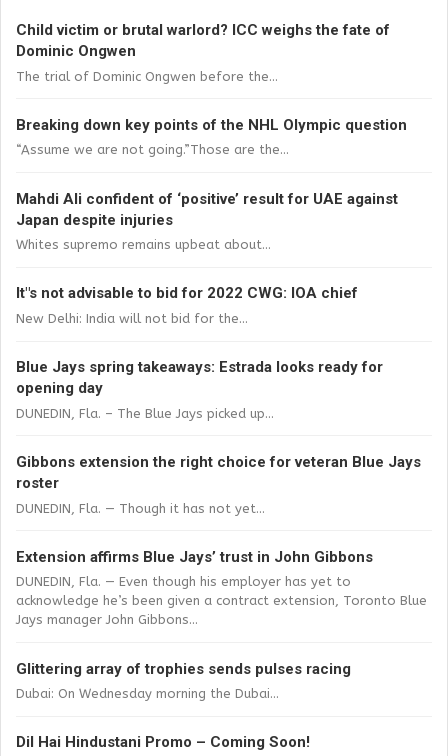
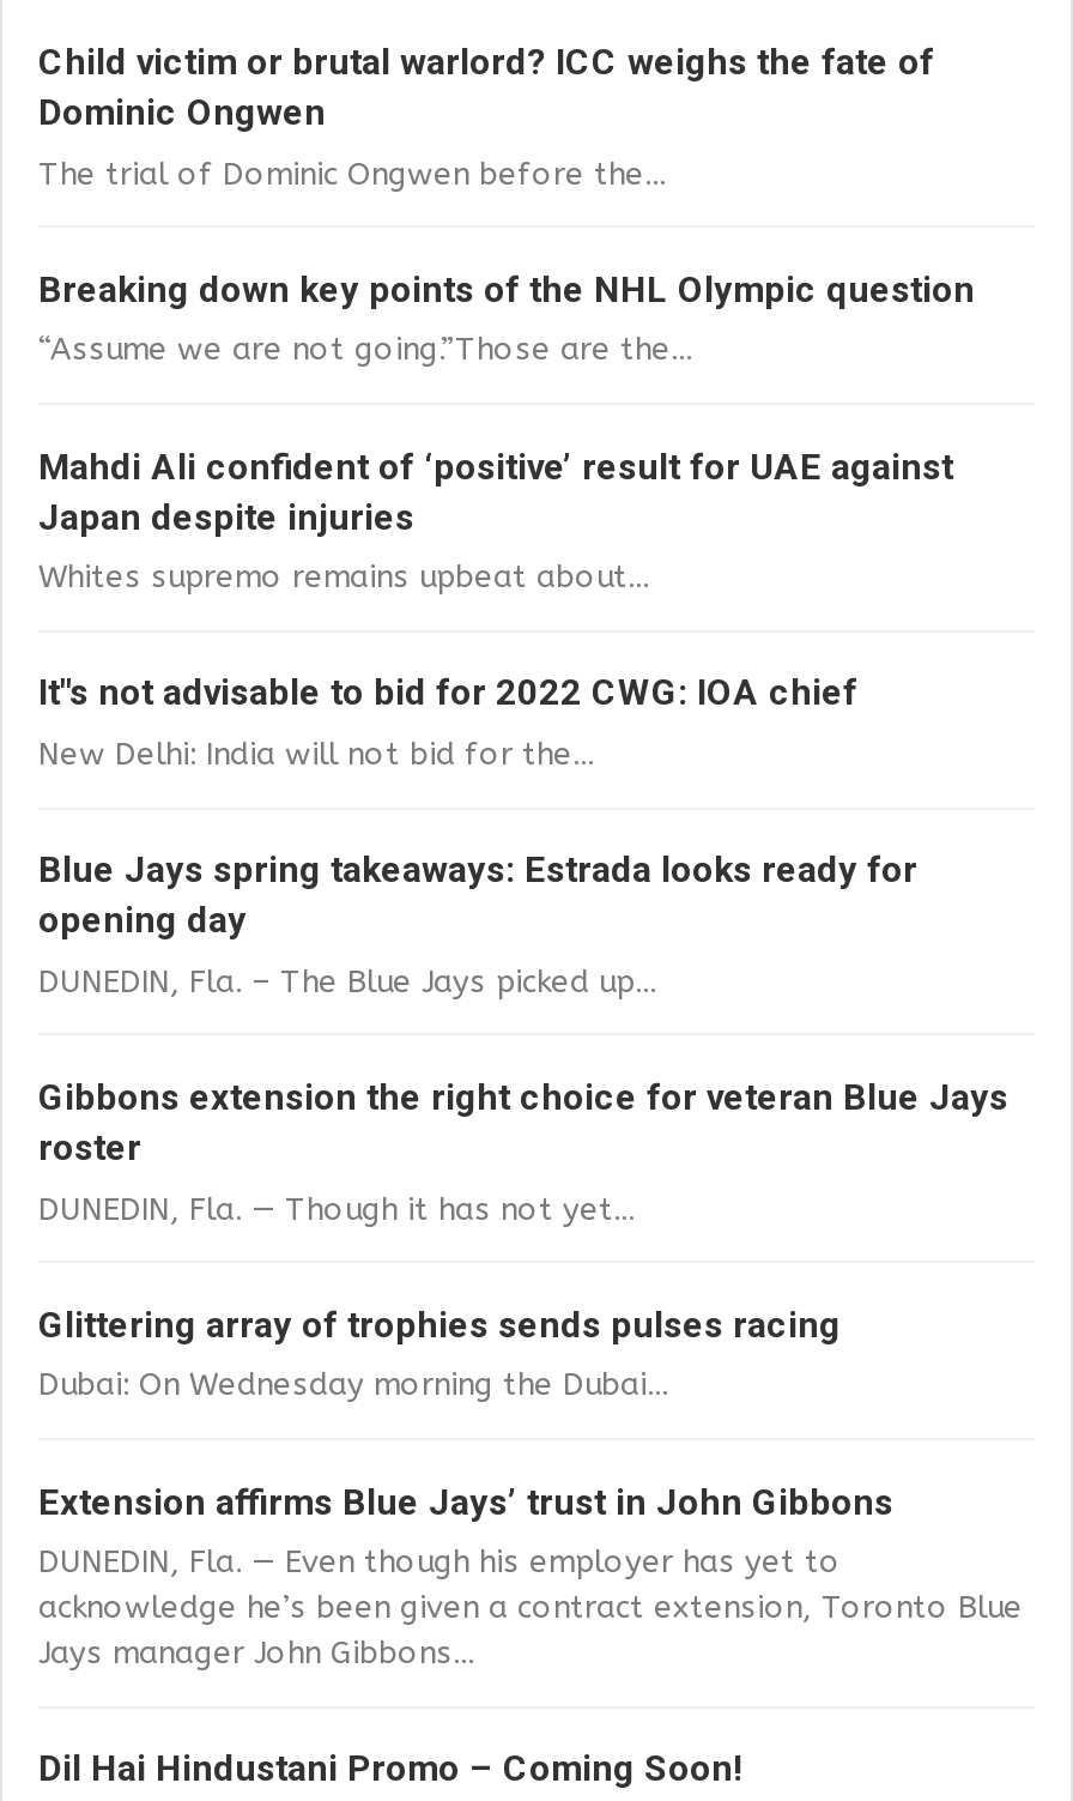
moved [16,548,427,627] -> [38,1480,1023,1671]: Extension affirms Blue Jays’ trust in John Gibbons | DUNEDIN, Fla. — Even though his employer has yet to | acknowledge he’s been given a contract extension, Toronto Blue | Jays manager John Gibbons...
moved [16,660,351,701] -> [38,1303,841,1403]: Glittering array of trophies sends pulses racing | Dubai: On Wednesday morning the Dubai...

